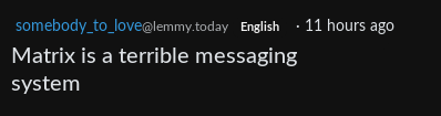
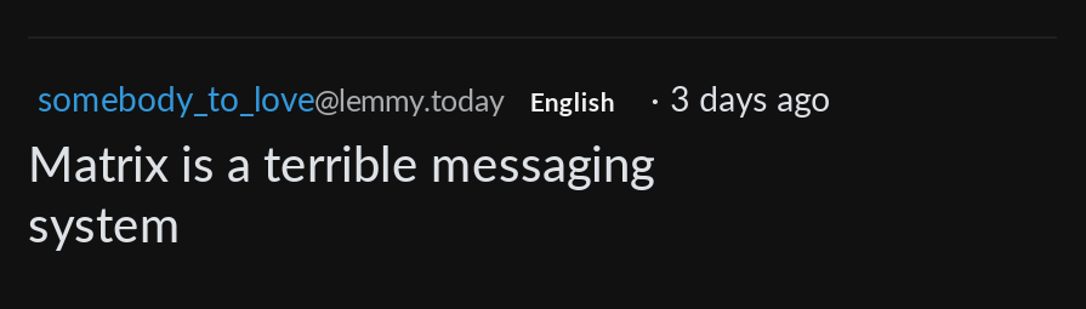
[16,19,394,34] somebody_to_love@lemmy.today English · 11 hours ago -> [38,85,830,119] somebody_to_love@lemmy.today English · 3 days ago

